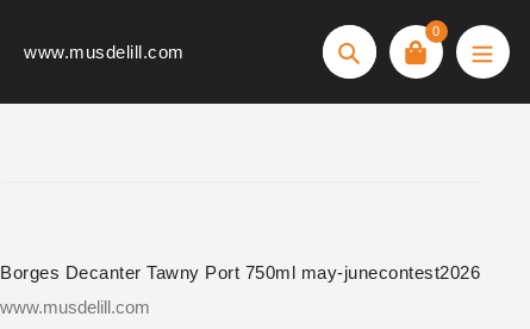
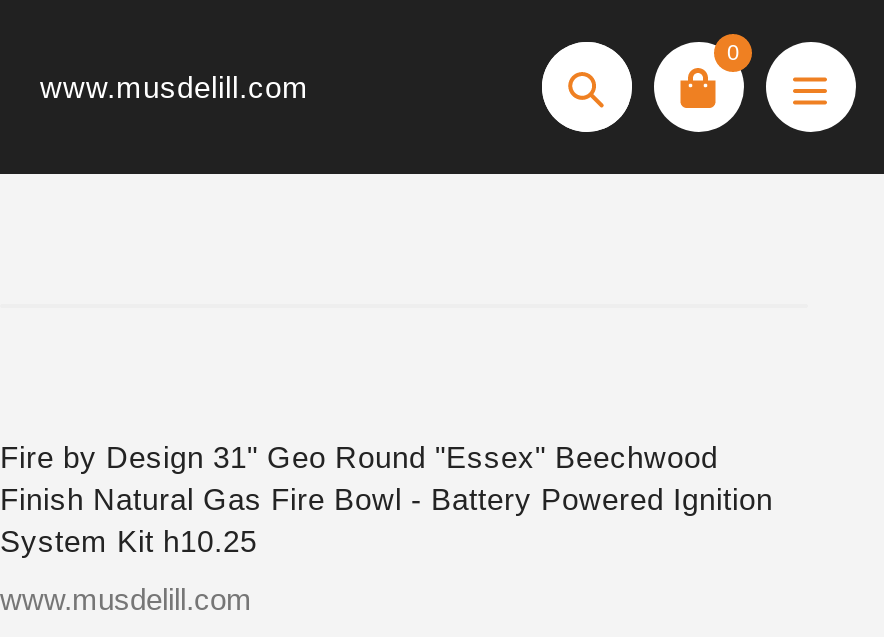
[0,262,480,283] Borges Decanter Tawny Port 750ml may-junecontest2026 -> [0,440,773,558] Fire by Design 31" Geo Round "Essex" Beechwood | Finish Natural Gas Fire Bowl - Battery Powered Ignition | System Kit h10.25

